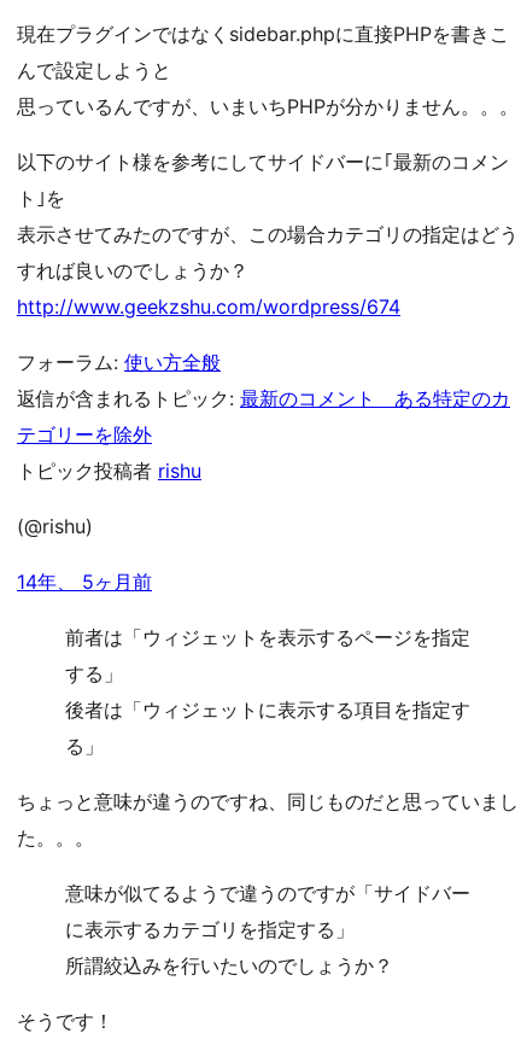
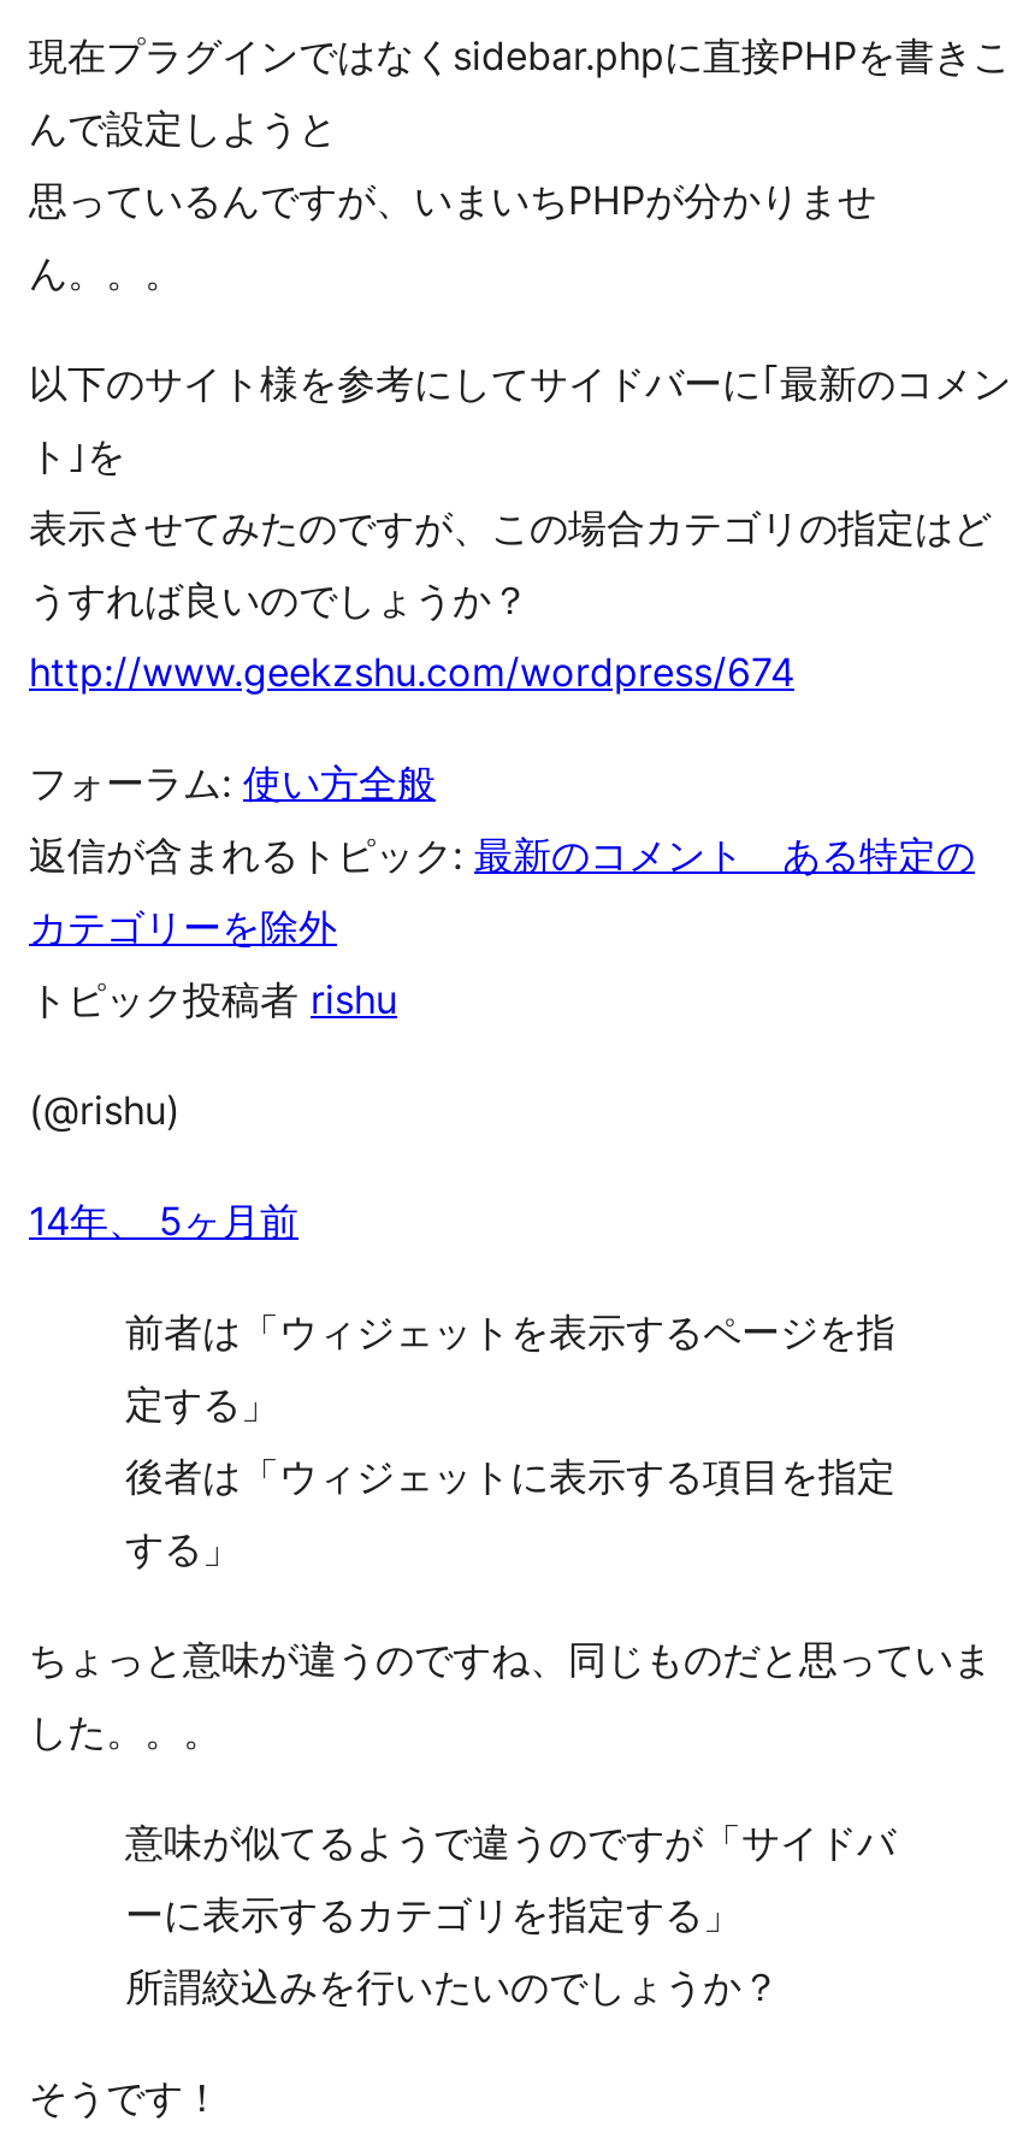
[65,625,470,649] 前者は「ウィジェットを表示するページを指定 -> [125,1307,895,1500] 前者は「ウィジェットを表示するページを指 | 定する」 | 後者は「ウィジェットに表示する項目を指定
moved [65,661,123,685] -> [125,1524,241,1572]: する」
[17,697,519,941] 後者は「ウィジェットに表示する項目を指定す | る」 | ちょっと意味が違うのですね、同じものだと思っていまし | た。。。 | 意味が似てるようで違うのですが「サイドバー | に表示するカテゴリを指定する」 -> [29,1635,992,1938] ちょっと意味が違うのですね、同じものだと思っていま | した。。。 | 意味が似てるようで違うのですが「サイドバ | ーに表示するカテゴリを指定する」

